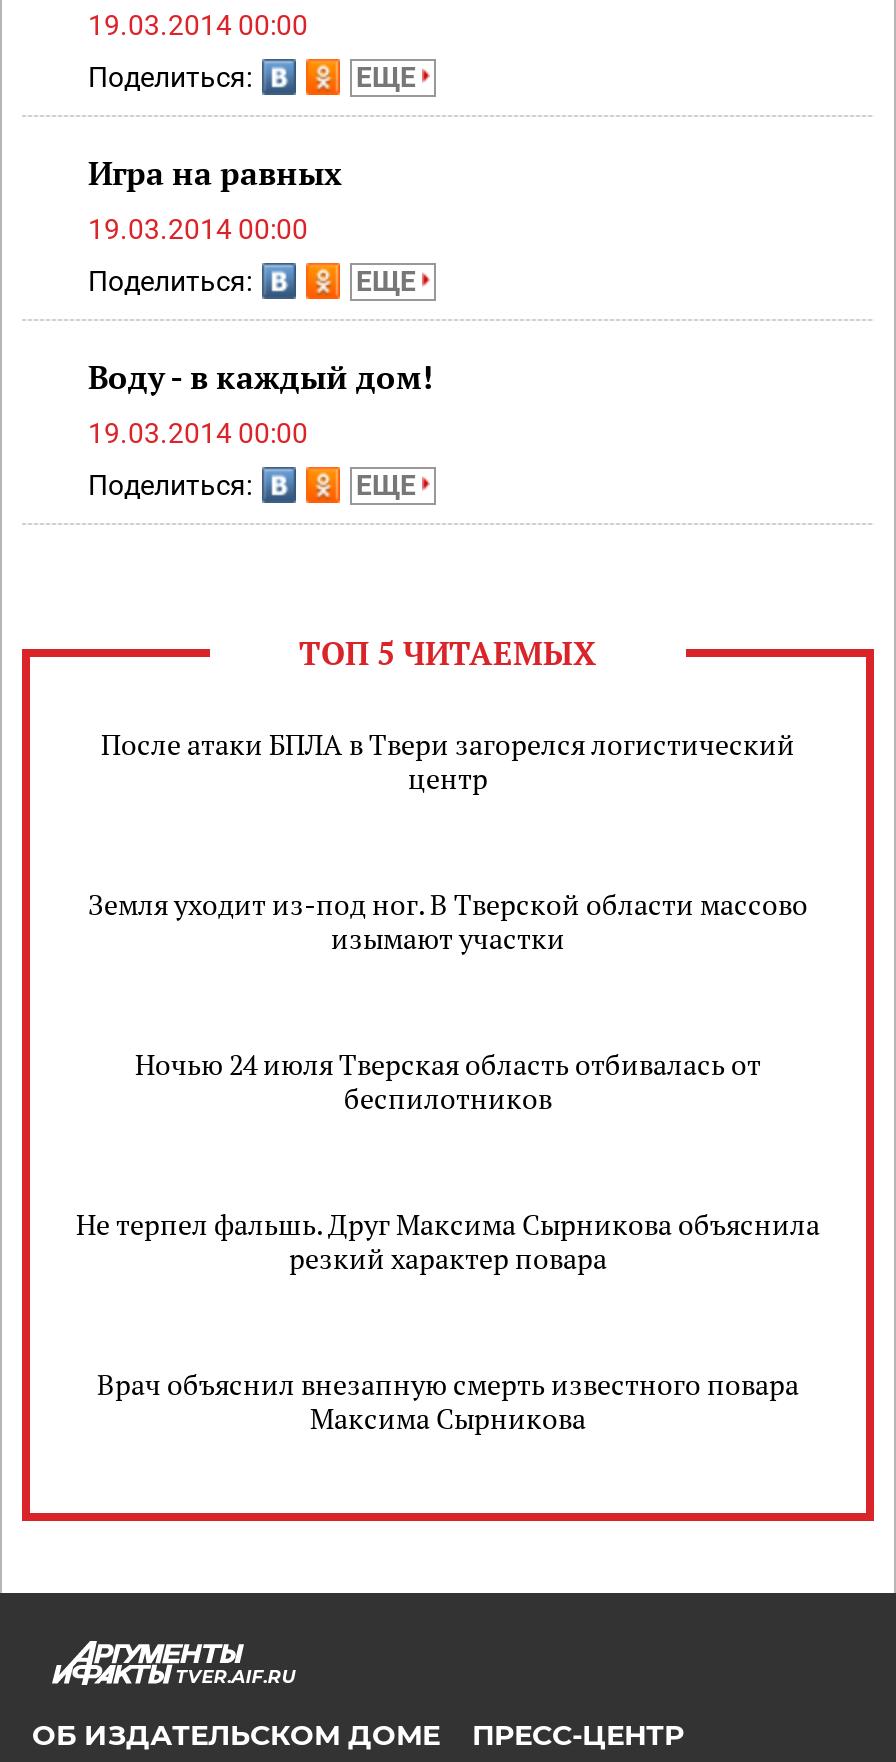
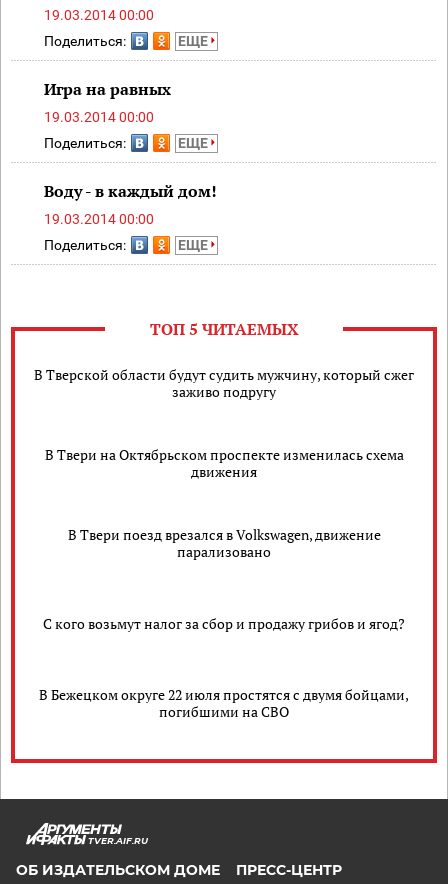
[101,725,795,797] После атаки БПЛА в Твери загорелся логистический | центр -> [34,365,414,401] В Тверской области будут судить мужчину, который сжег | заживо подругу
[88,885,808,957] Земля уходит из-под ног. В Тверской области массово | изымают участки -> [44,445,403,481] В Твери на Октябрьском проспекте изменилась схема | движения
[135,1045,761,1117] Ночью 24 июля Тверская область отбивалась от | беспилотников -> [67,525,380,561] В Твери поезд врезался в Volkswagen, движение | парализовано
[76,1205,820,1277] Не терпел фальшь. Друг Максима Сырникова объяснила | резкий характер повара -> [43,613,405,632] С кого возьмут налог за сбор и продажу грибов и ягод?
[97,1365,799,1437] Врач объяснил внезапную смерть известного повара | Максима Сырникова -> [39,685,409,721] В Бежецком округе 22 июля простятся с двумя бойцами, | погибшими на СВО

